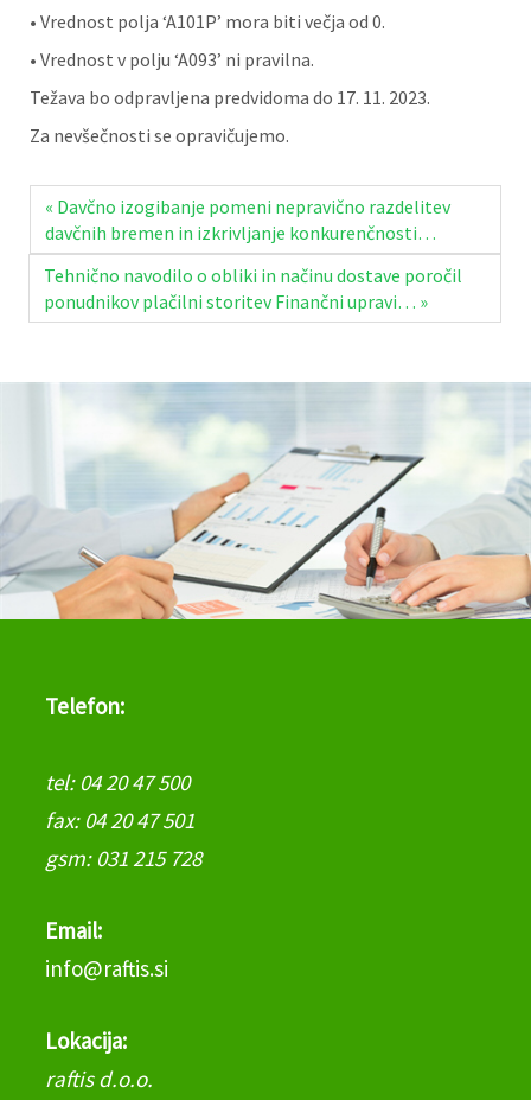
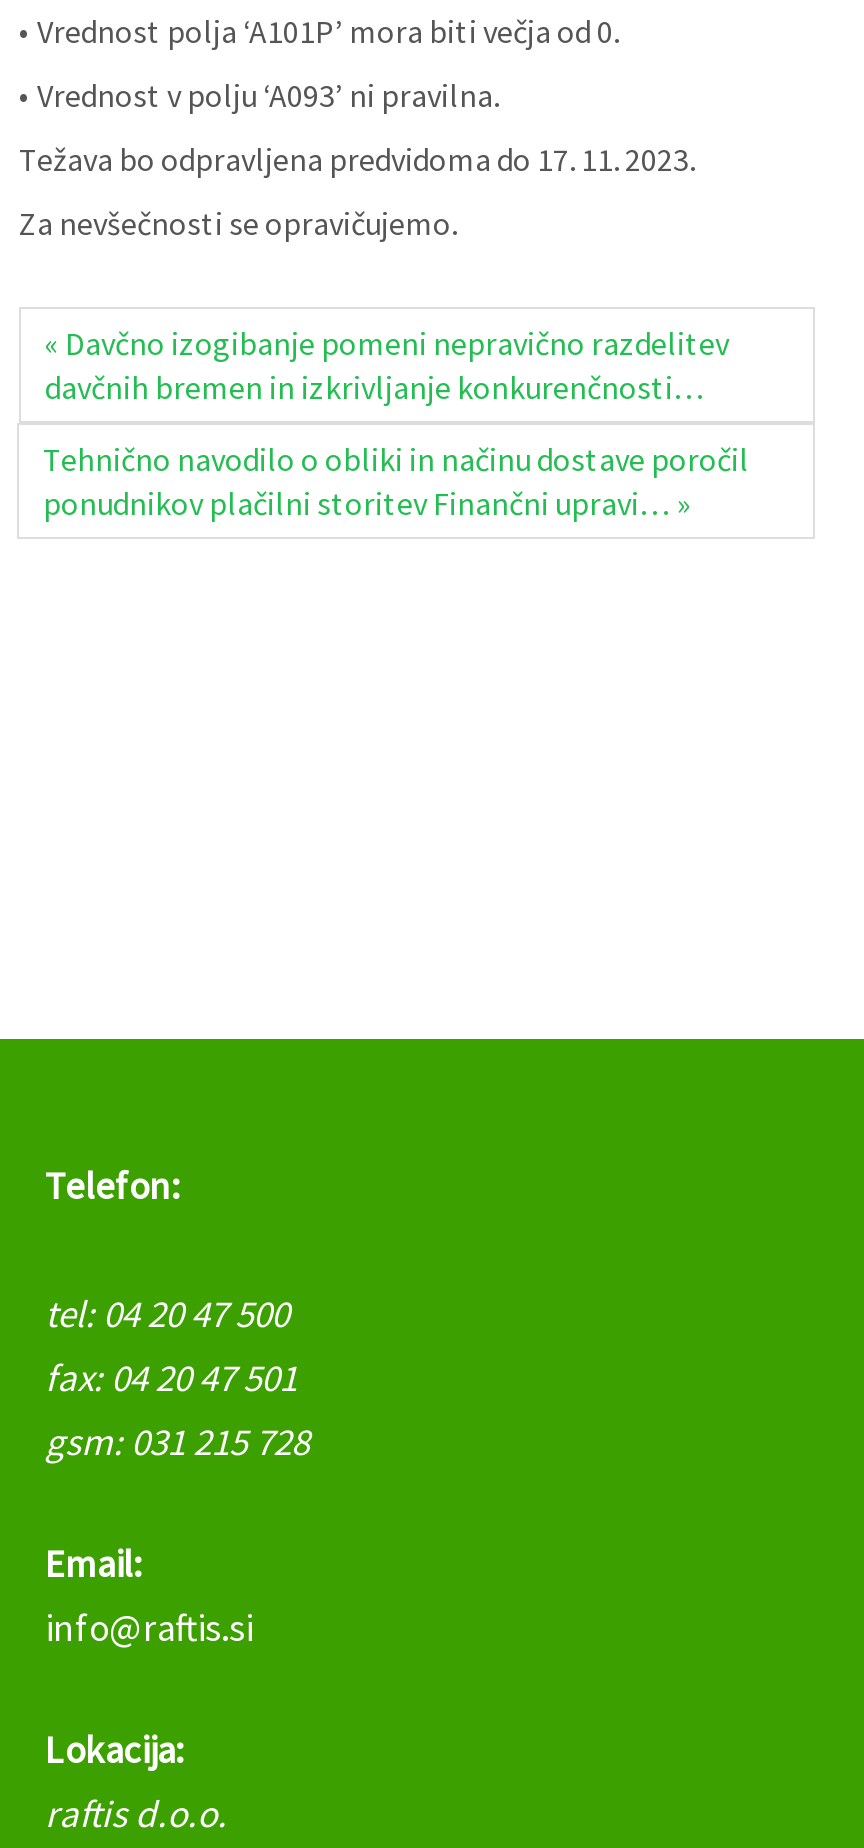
[4,382,527,621] [image] -> none

